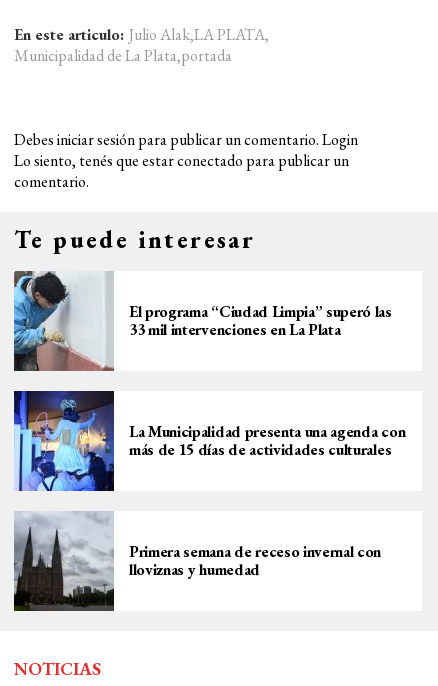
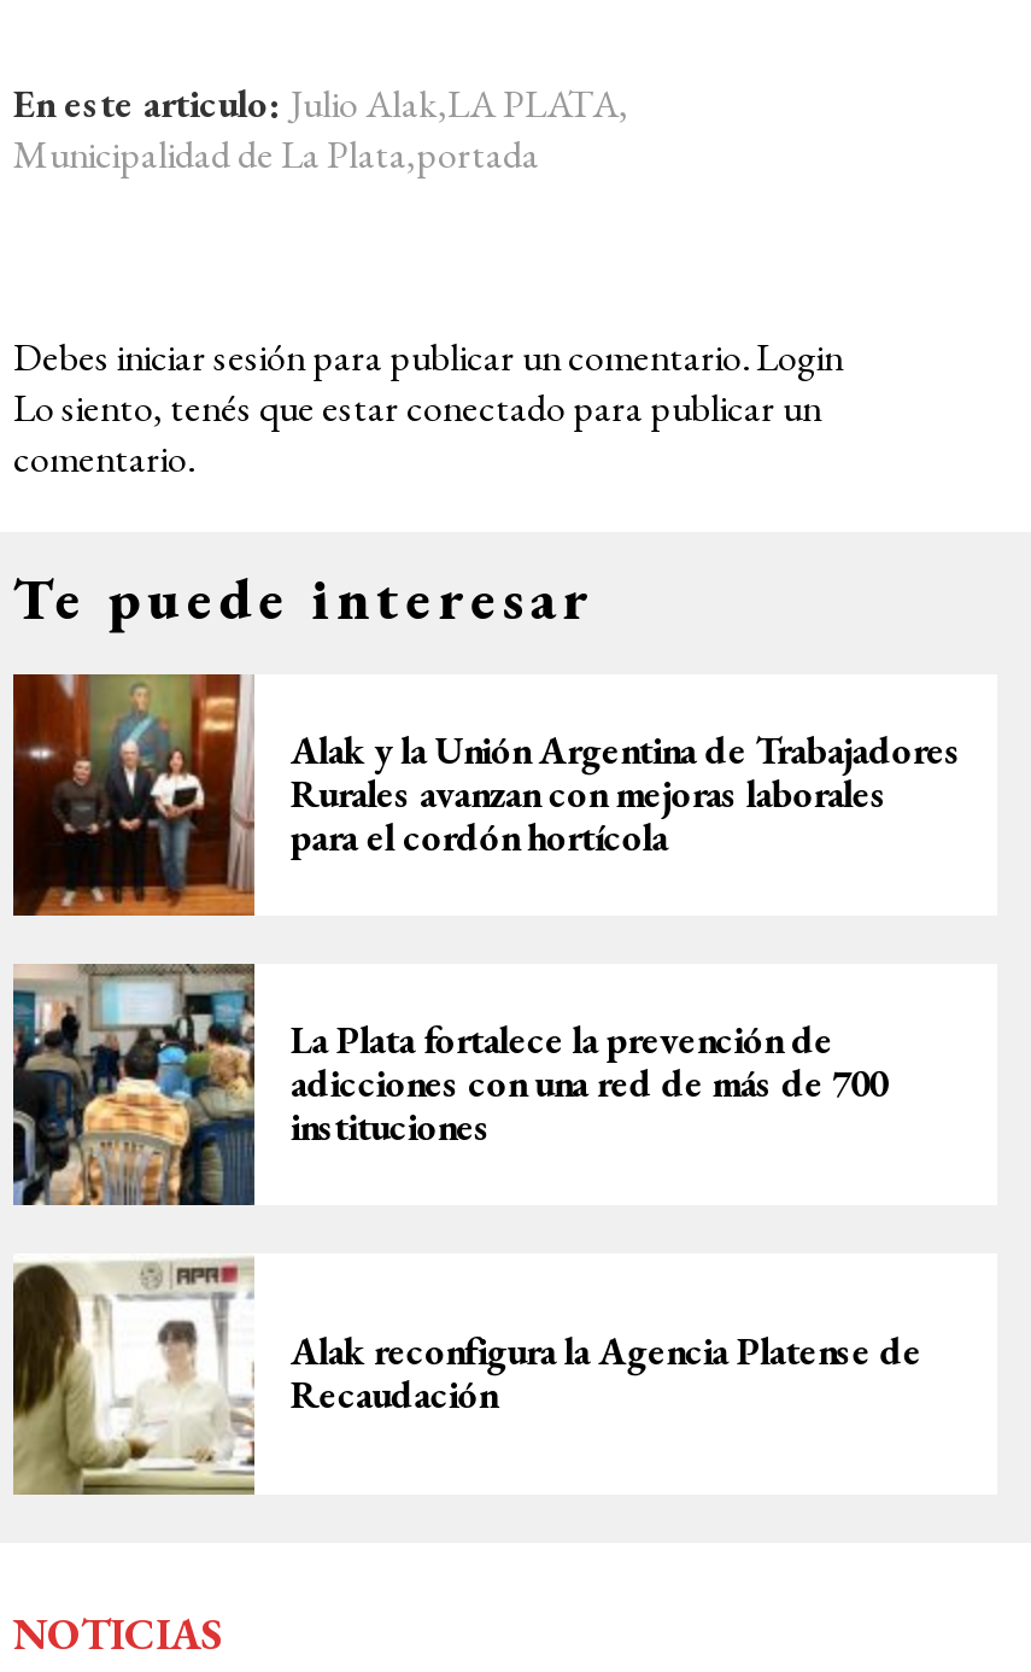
[13,270,392,372] [image] | El programa “Ciudad Limpia” superó las | 33 mil intervenciones en La Plata -> [11,672,961,918] [image] | Alak y la Unión Argentina de Trabajadores | Rurales avanzan con mejoras laborales | para el cordón hortícola
[13,390,405,492] [image] | La Municipalidad presenta una agenda con | más de 15 días de actividades culturales -> [11,961,888,1208] [image] | La Plata fortalece la prevención de | adicciones con una red de más de 700 | instituciones
[13,511,381,612] [image] | Primera semana de receso invernal con | lloviznas y humedad -> [11,1253,921,1497] [image] | Alak reconfigura la Agencia Platense de | Recaudación

